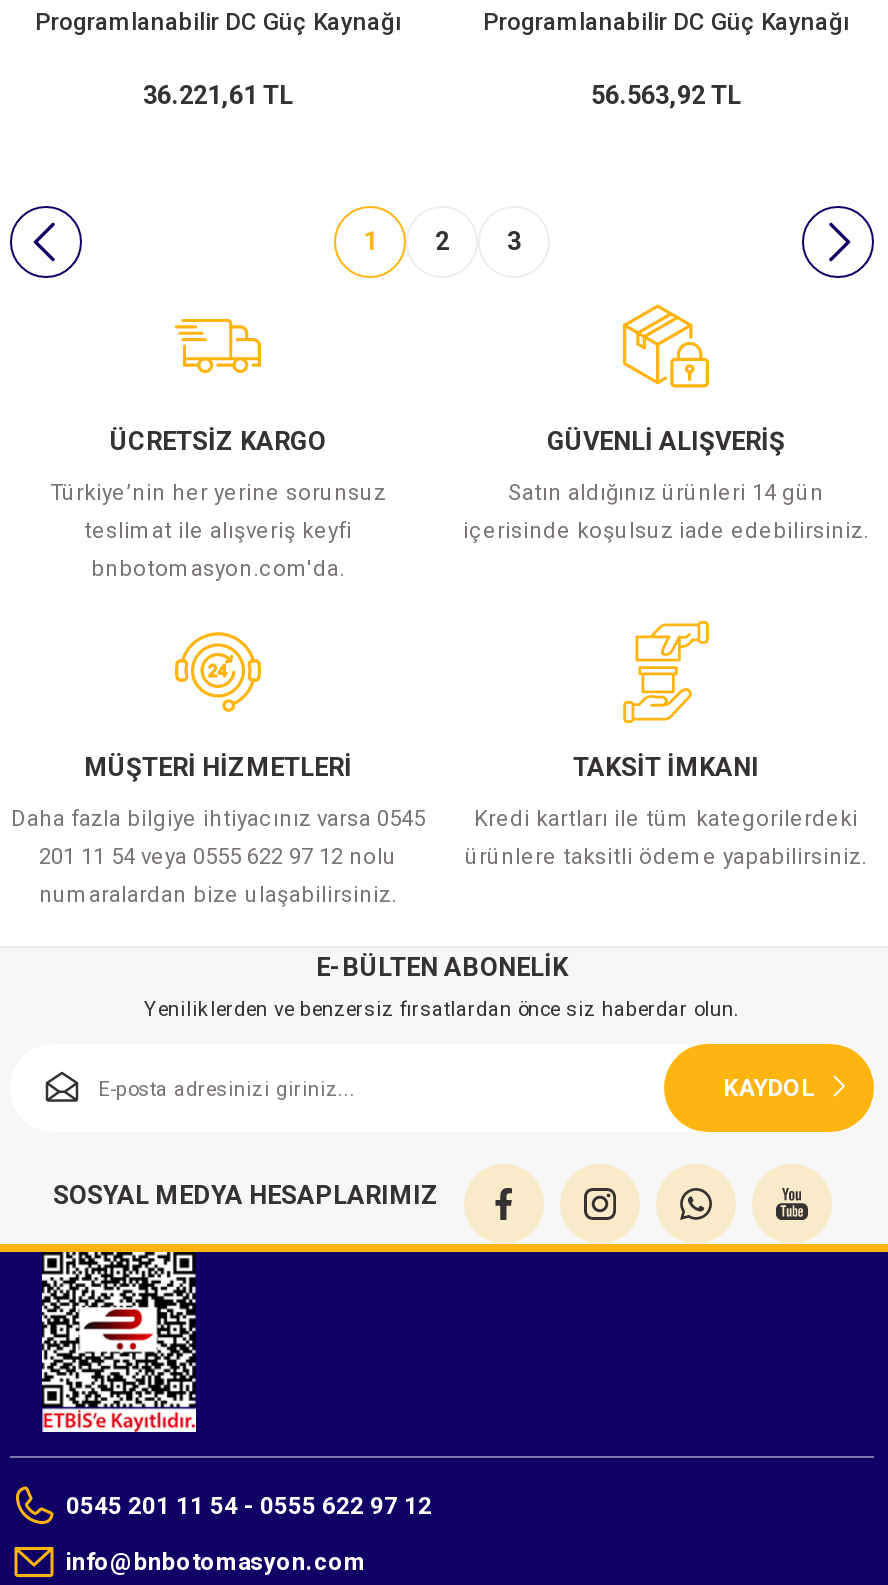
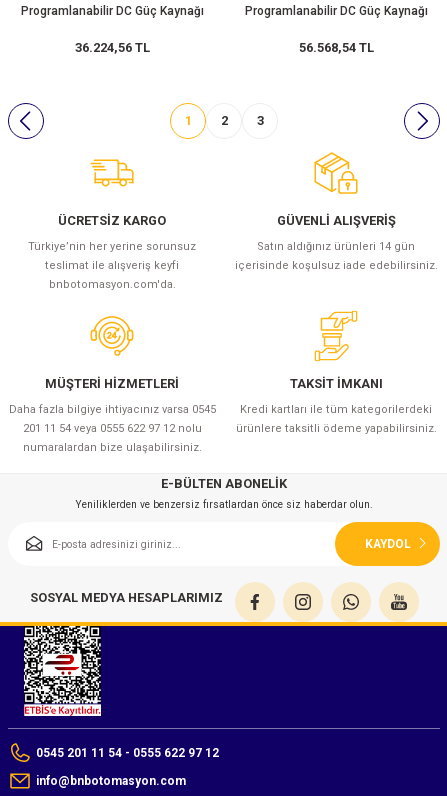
[143,81,293,111] 36.221,61 TL -> [74,40,149,55] 36.224,56 TL
[591,81,741,111] 56.563,92 TL -> [298,40,373,55] 56.568,54 TL

